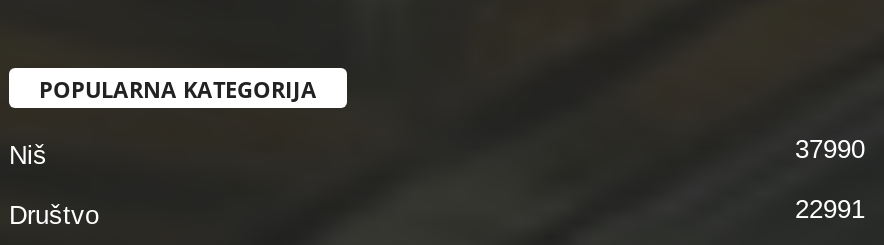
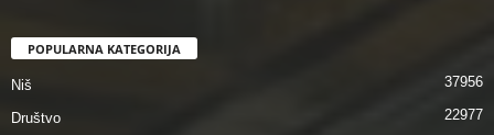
[795,134,865,164] 37990 -> [444,74,483,90] 37956
[795,194,865,224] 22991 -> [444,107,483,123] 22977

